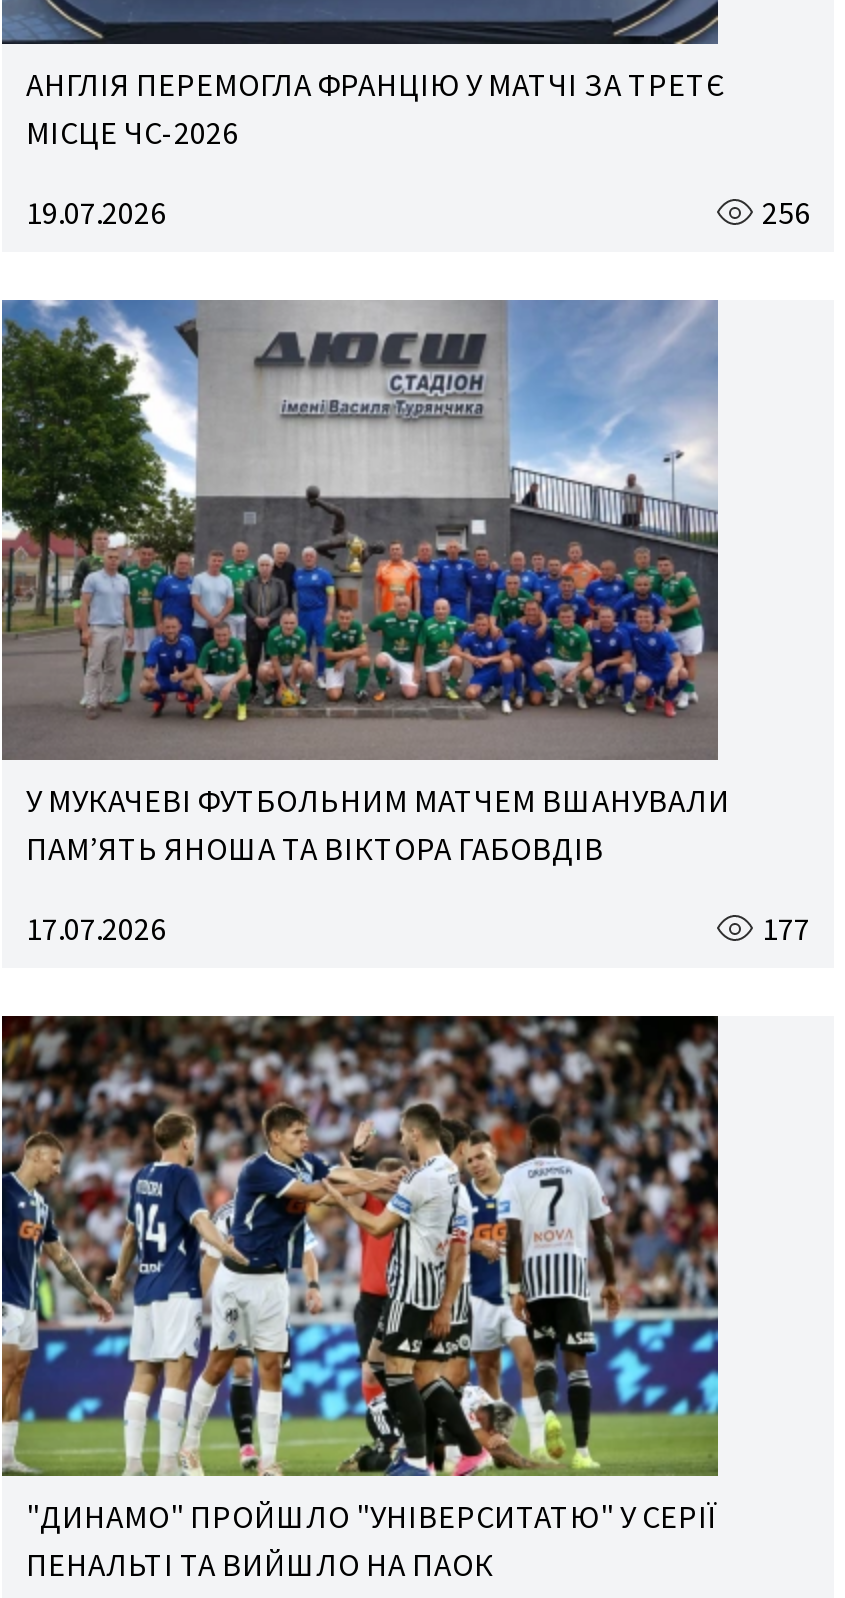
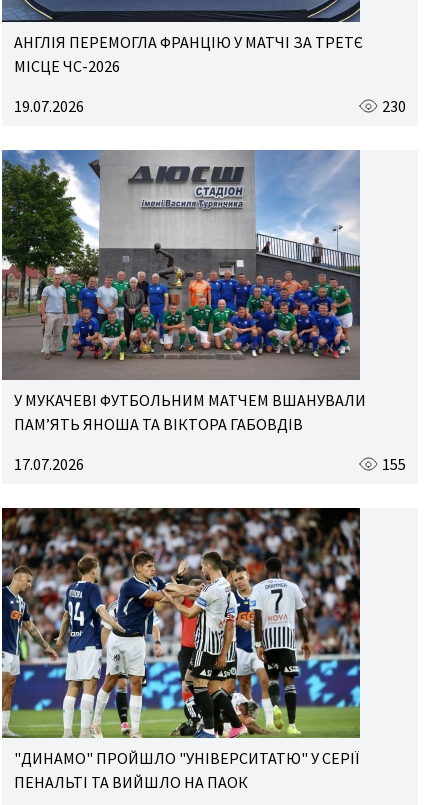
[762,193,810,233] 256 -> [382,96,406,116] 230
[762,909,810,949] 177 -> [382,454,406,474] 155

